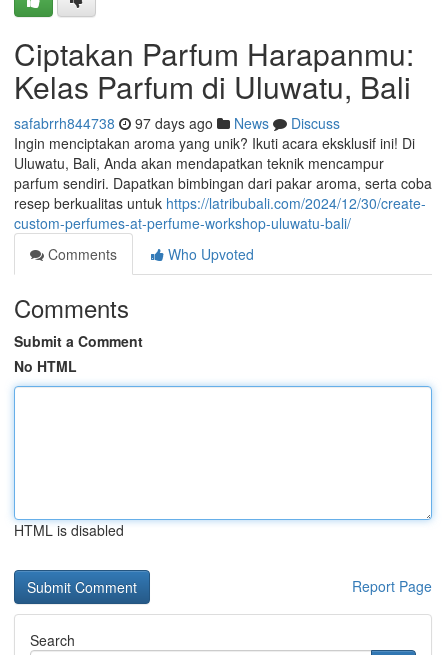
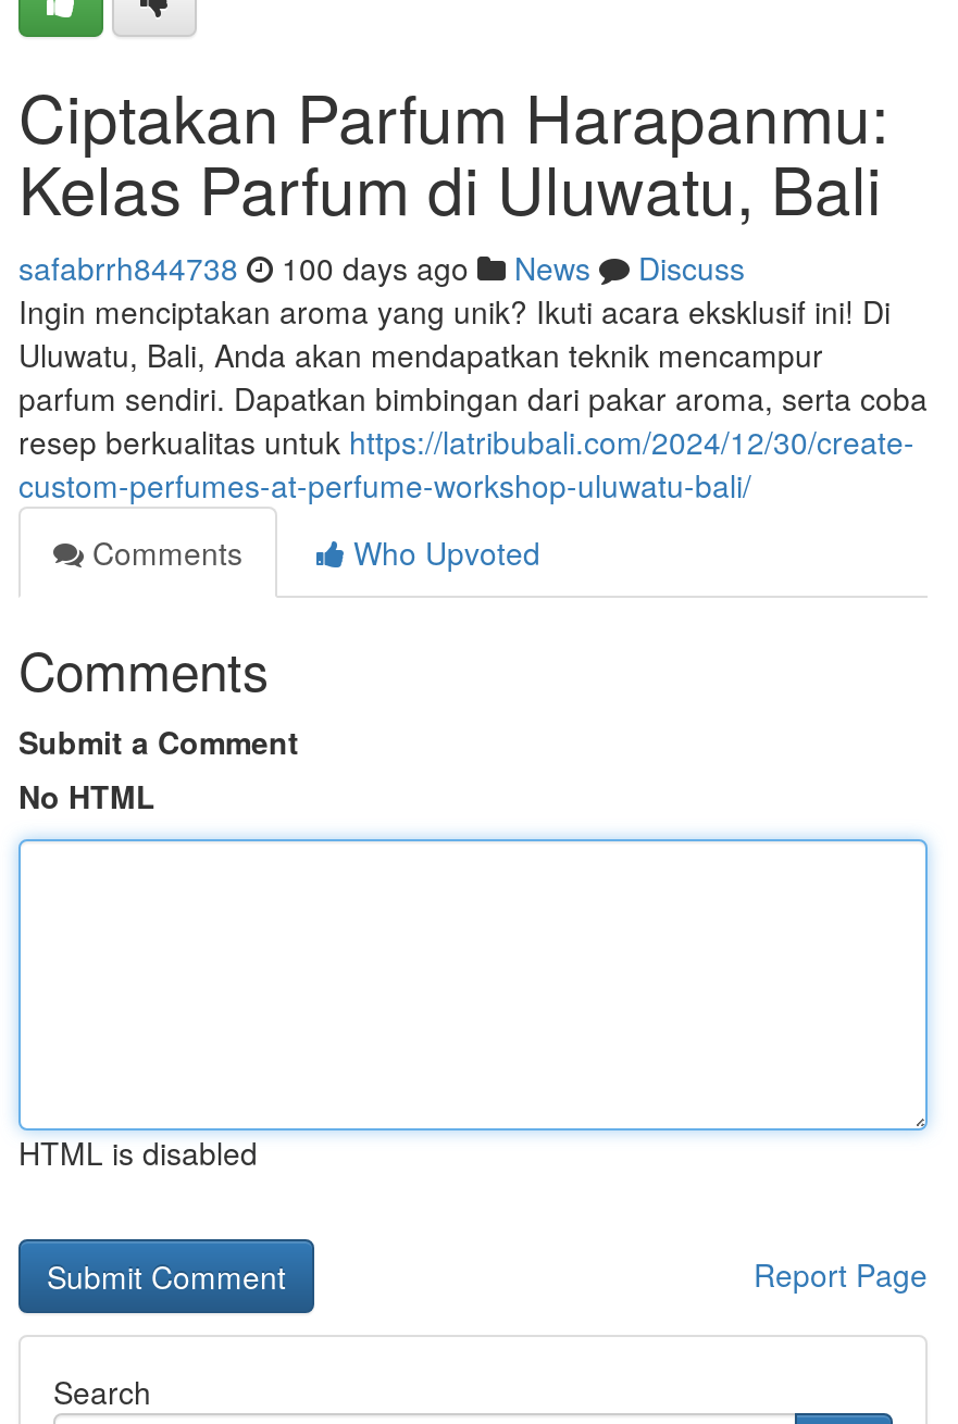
[14,113,340,133] safabrrh844738 97 days ago News Discuss -> [18,246,745,289] safabrrh844738 100 days ago News Discuss

